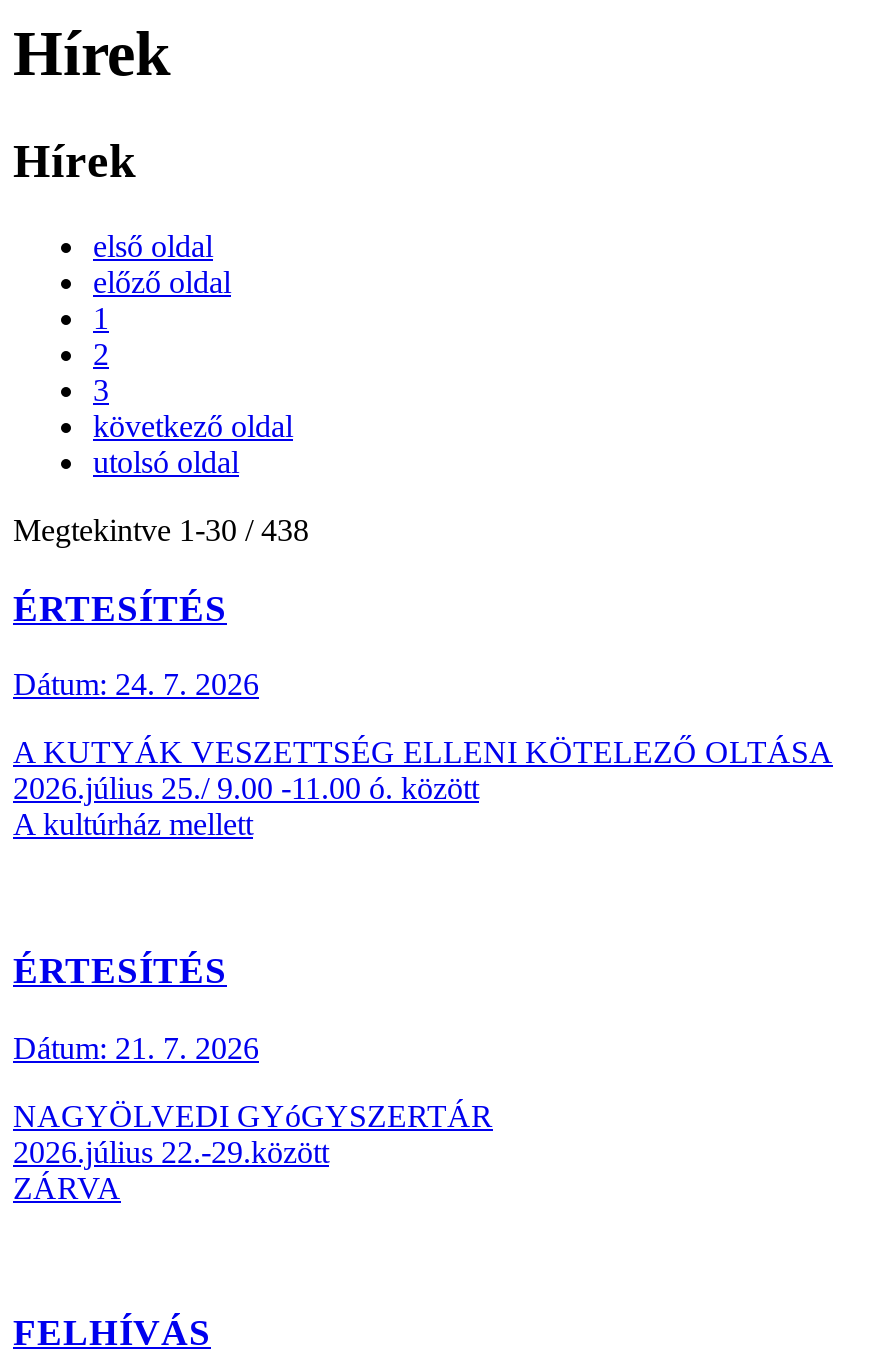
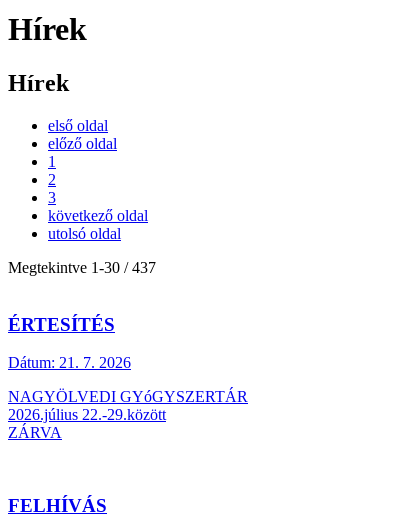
[13,513,833,841] Megtekintve 1 -30 / 438 | ÉRTESÍTÉS | Dátum: 24. 7. 2026 | A KUTYÁK VESZETTSÉG ELLENI KÖTELEZŐ OLTÁSA | 2026.július 25./ 9.00 -11.00 ó. között | A kultúrház mellett -> [8,259,156,276] Megtekintve 1 -30 / 437

